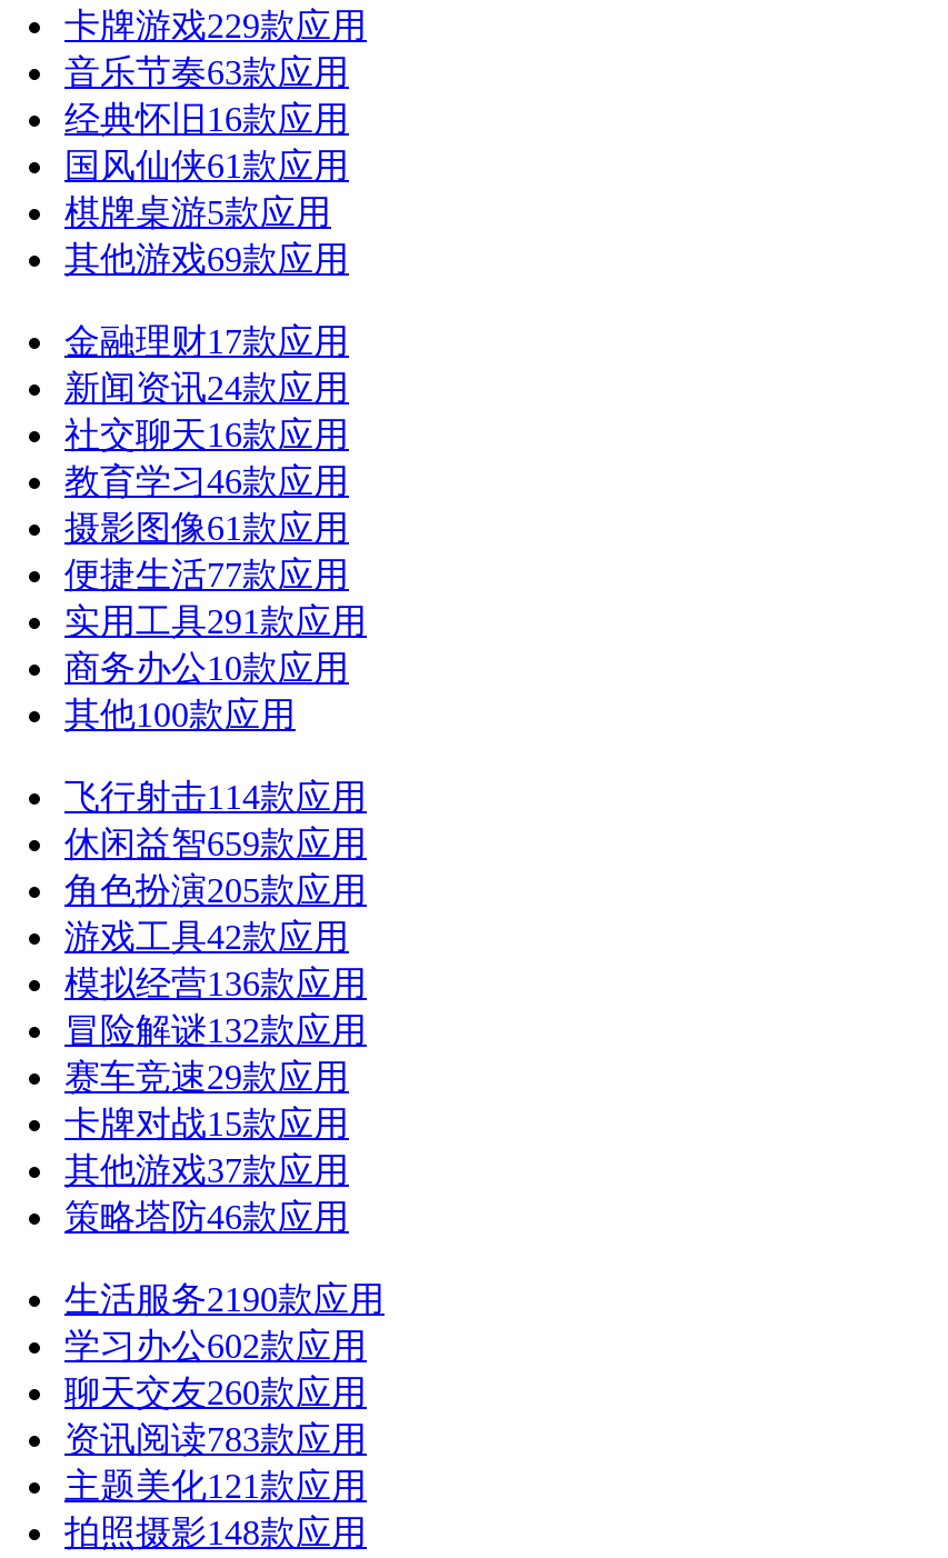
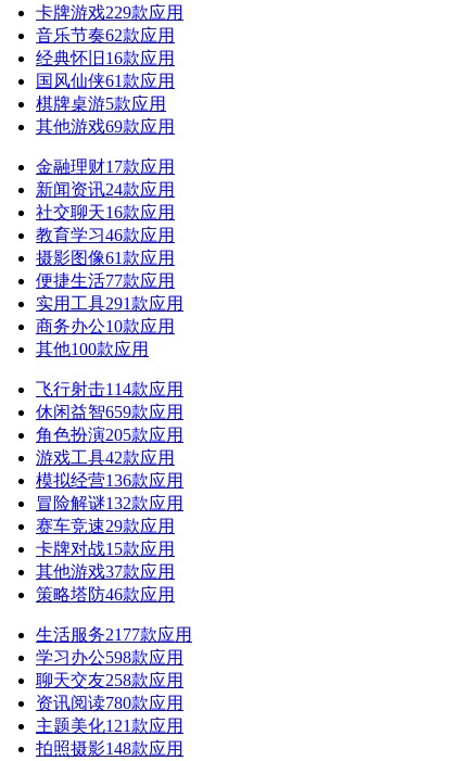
[64,53,349,91] 音乐节奏63款应用 -> [36,26,175,45] 音乐节奏62款应用
[64,1280,385,1318] 生活服务2190款应用 -> [36,625,192,644] 生活服务2177款应用
[64,1327,367,1365] 学习办公602款应用 -> [36,648,183,667] 学习办公598款应用
[64,1374,367,1411] 聊天交友260款应用 -> [36,671,183,689] 聊天交友258款应用
[64,1420,367,1458] 资讯阅读783款应用 -> [36,694,183,712] 资讯阅读780款应用

